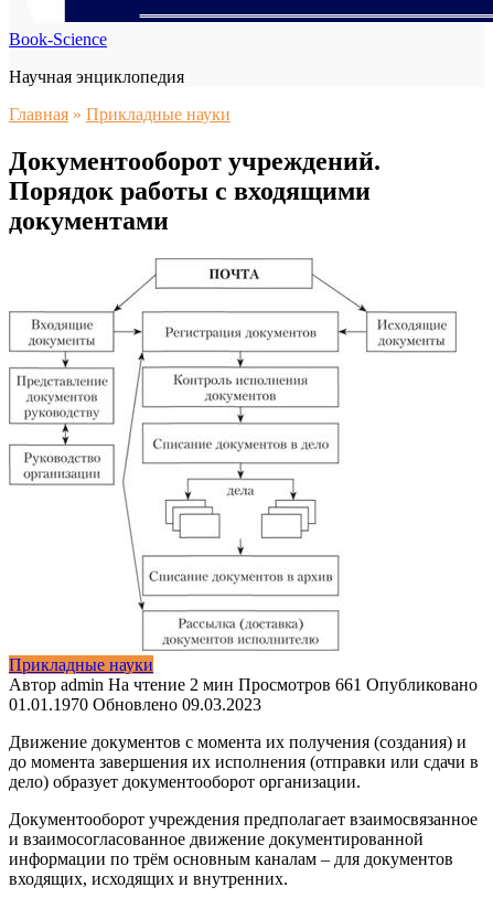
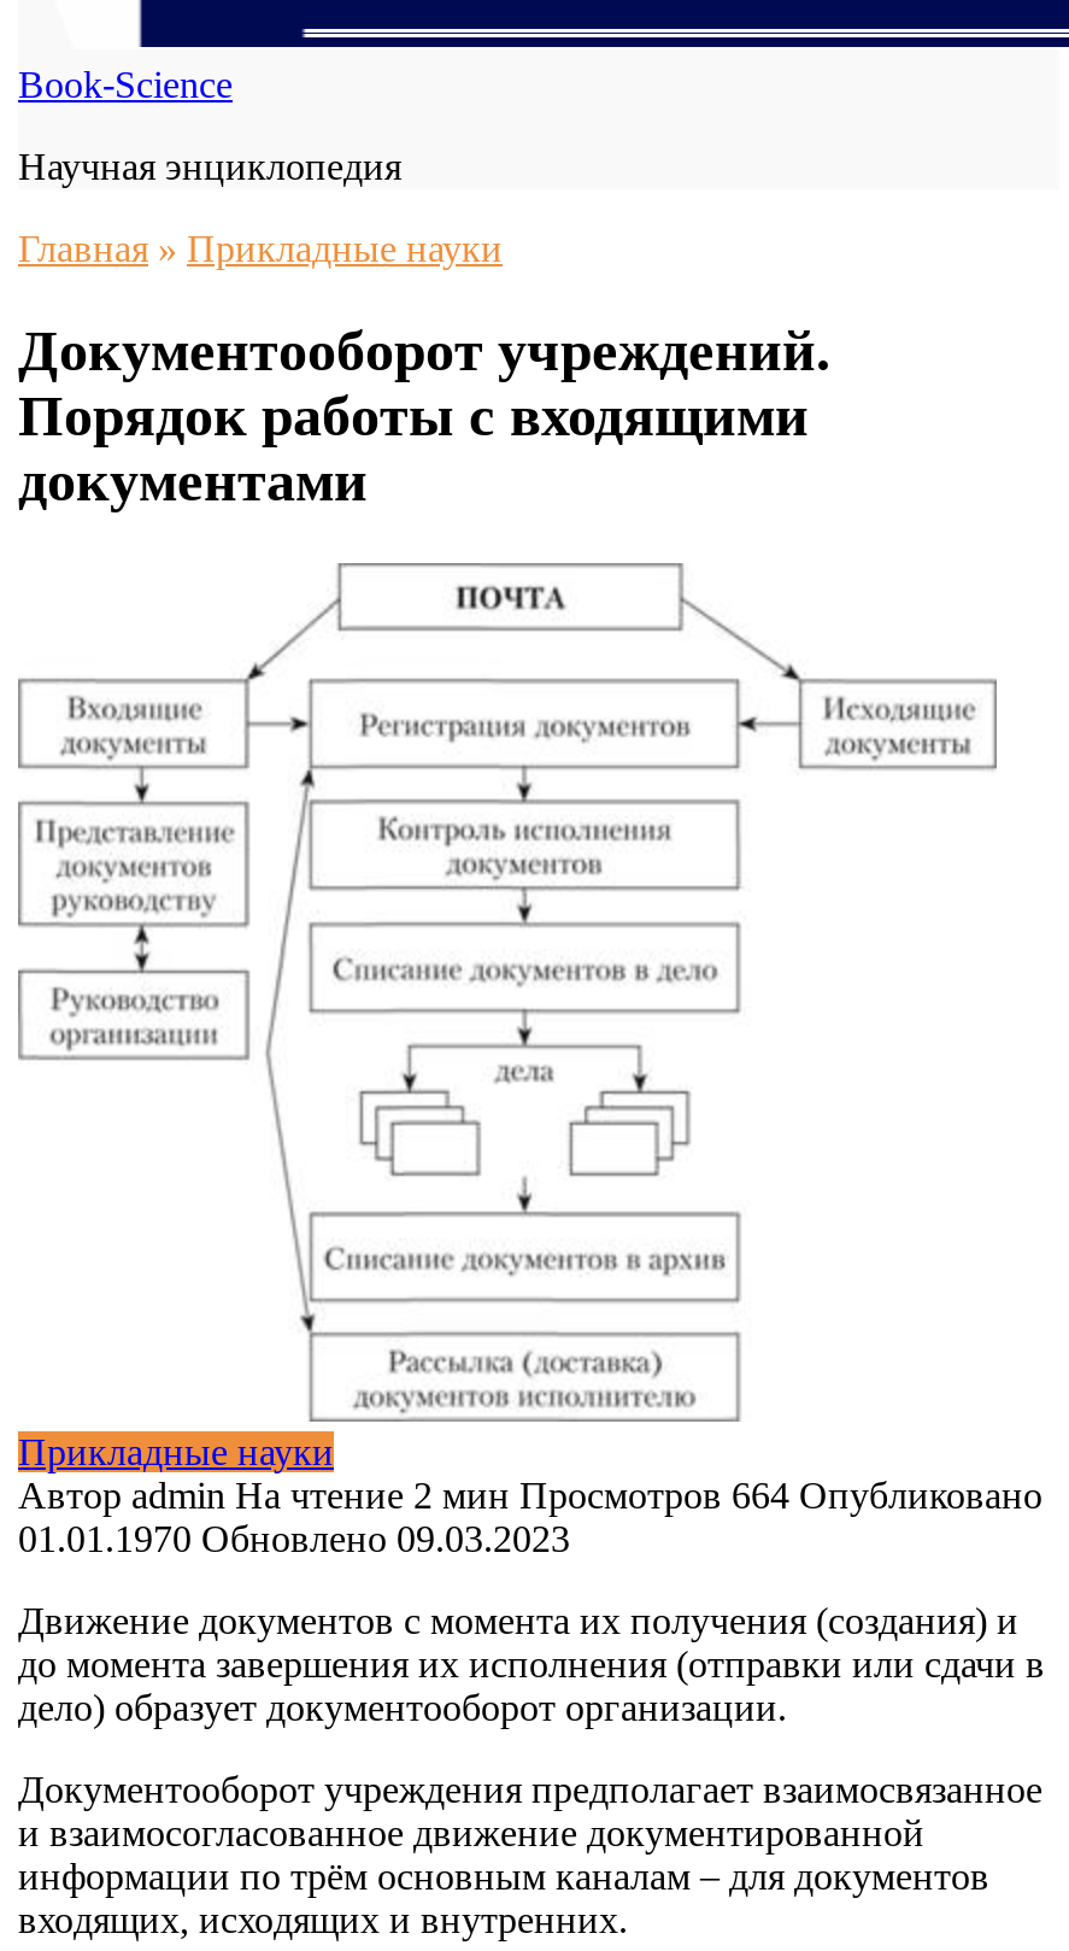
[9,675,478,694] Автор admin На чтение 2 мин Просмотров 661 Опубликовано -> [18,1474,1042,1515] Автор admin На чтение 2 мин Просмотров 664 Опубликовано

